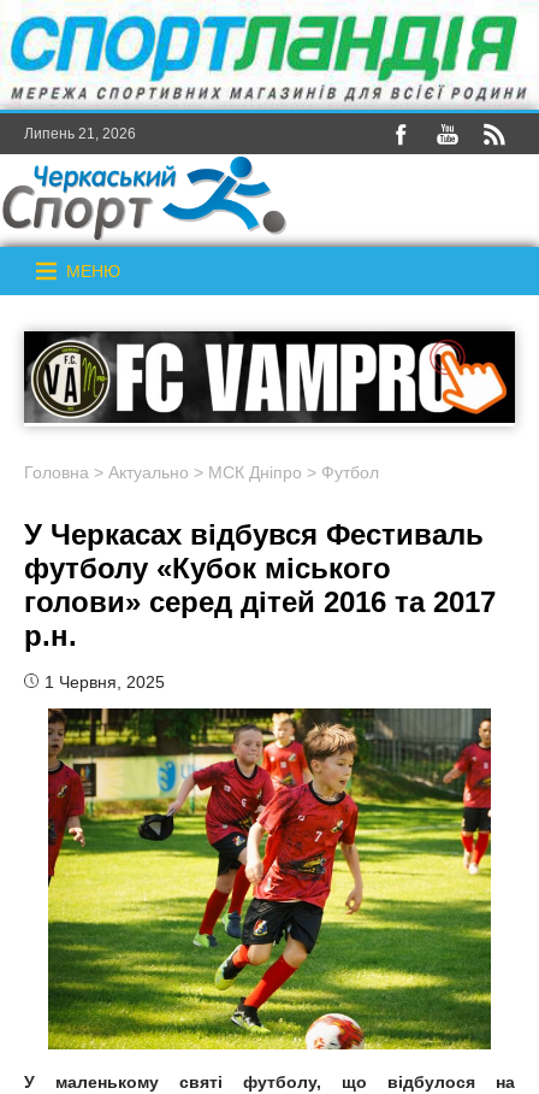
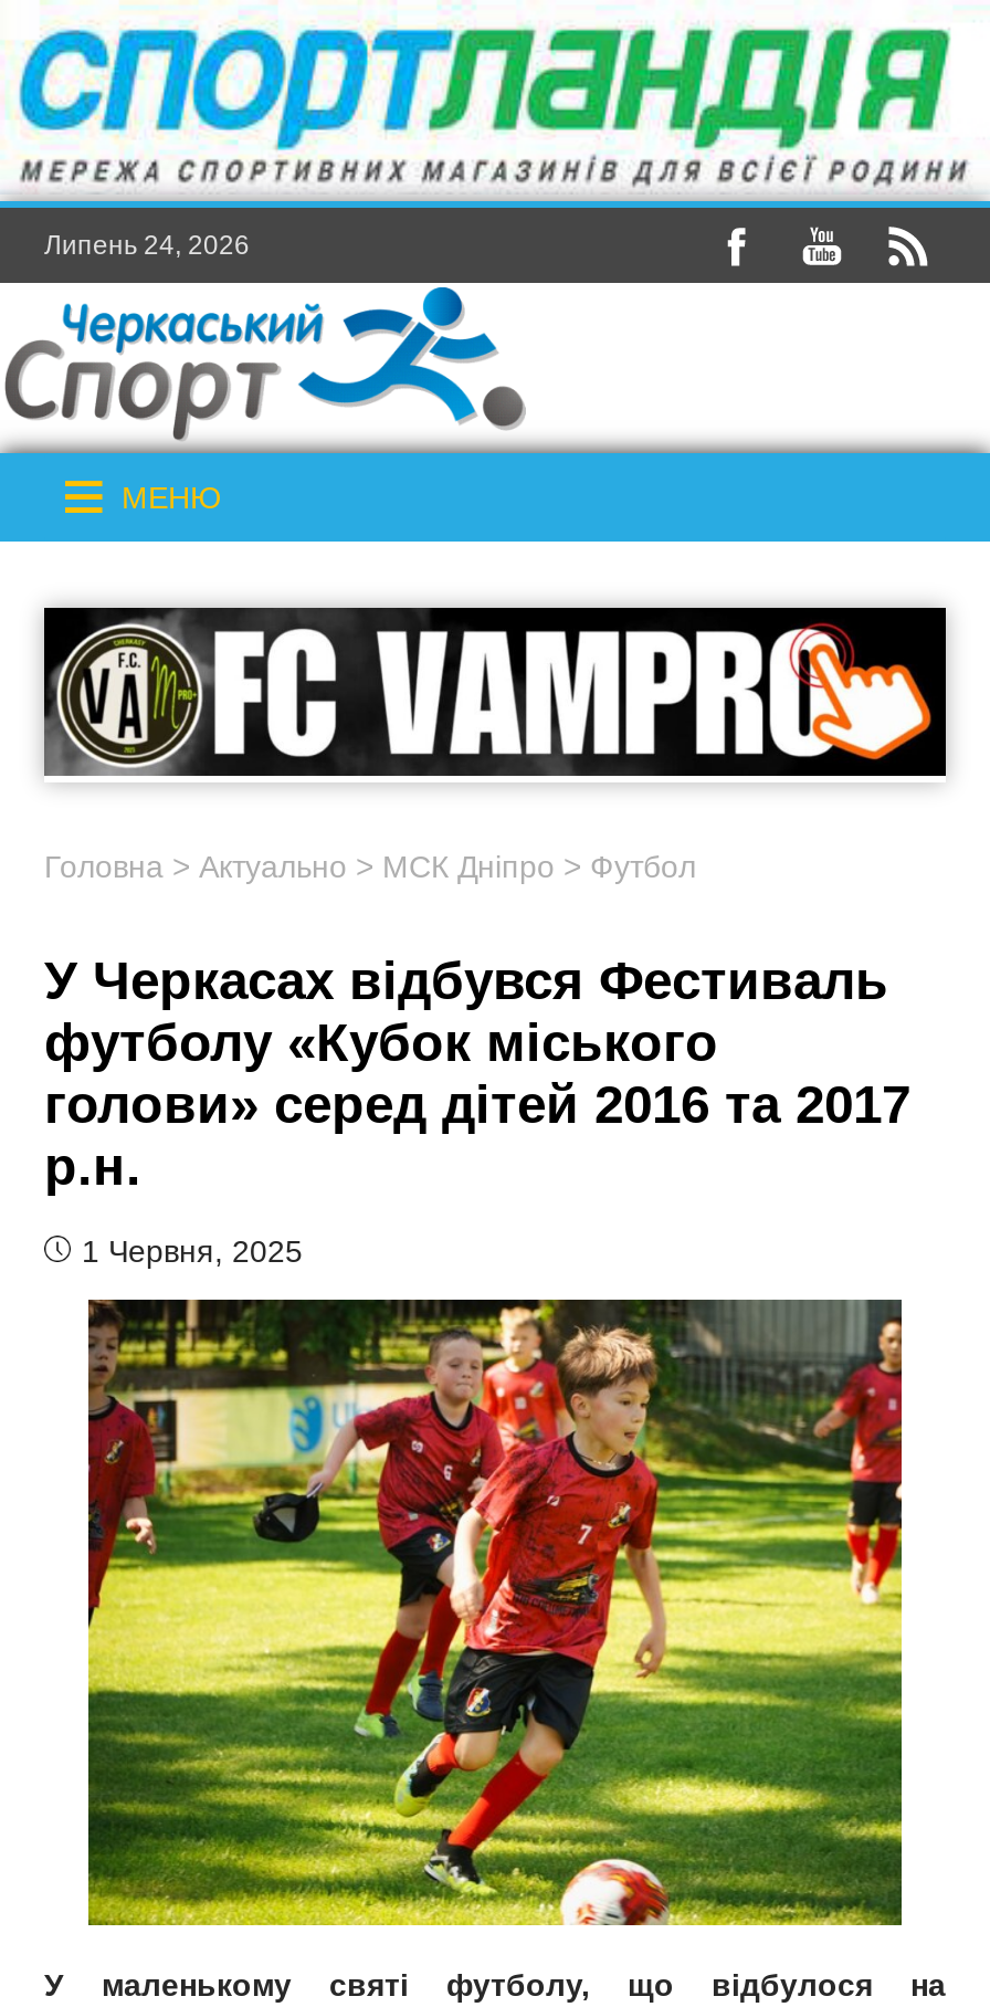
[24,125,136,142] Липень 21, 2026 -> [44,229,250,260] Липень 24, 2026

